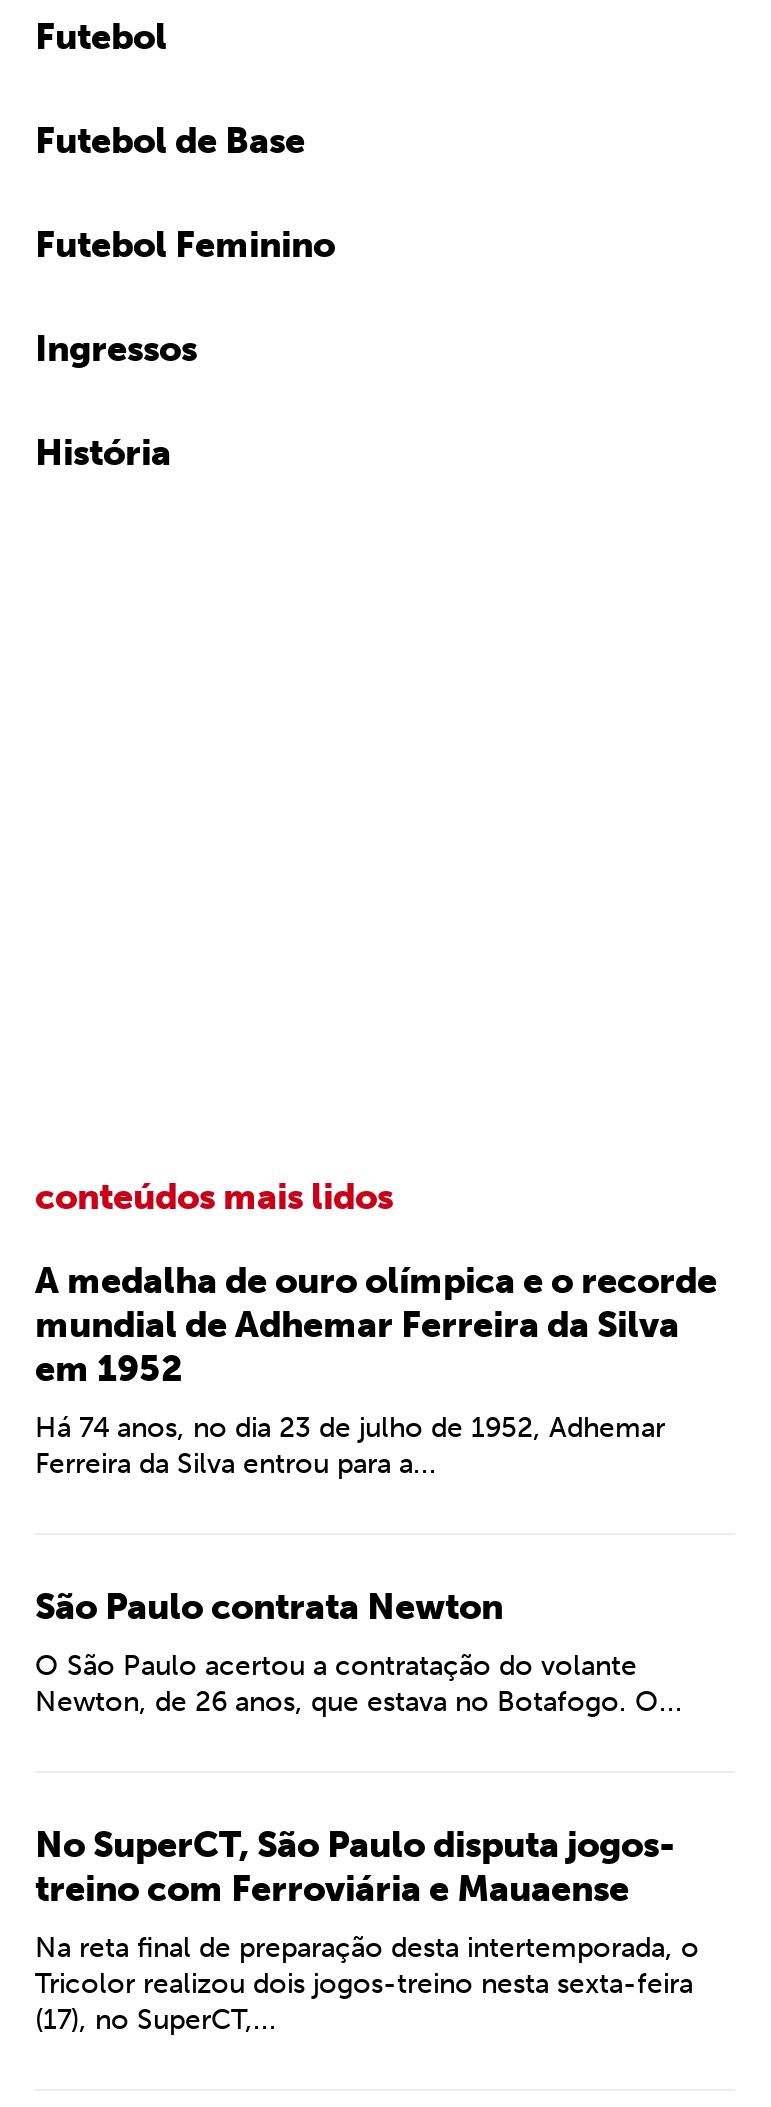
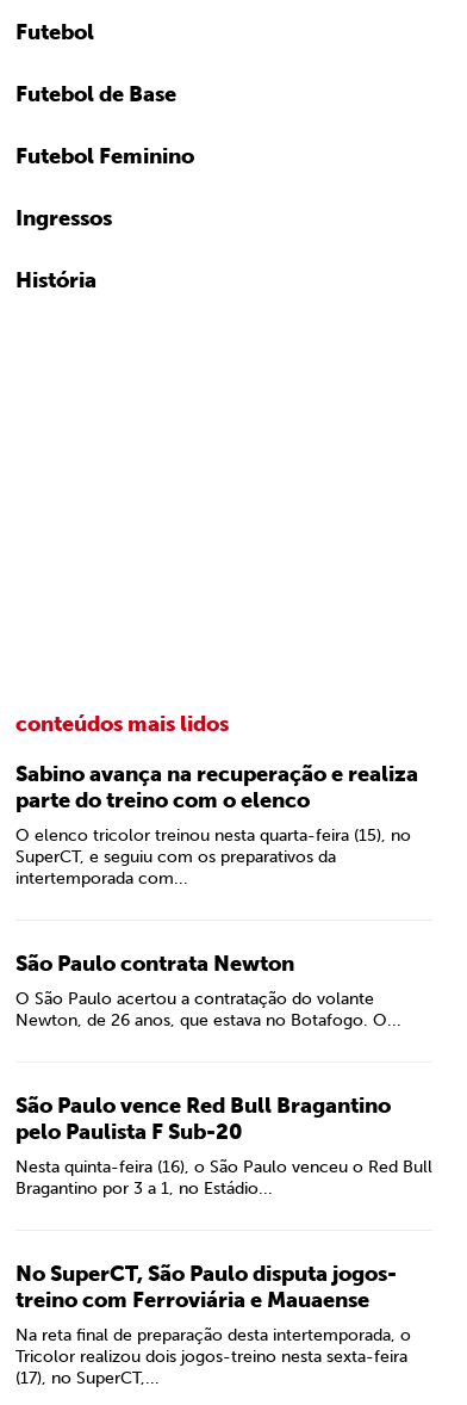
[35,1259,717,1391] A medalha de ouro olímpica e o recorde | mundial de Adhemar Ferreira da Silva | em 1952 -> [15,761,418,813] Sabino avança na recuperação e realiza | parte do treino com o elenco
[35,1411,665,1481] Há 74 anos, no dia 23 de julho de 1952, Adhemar | Ferreira da Silva entrou para a... -> [15,825,411,889] O elenco tricolor treinou nesta quarta-feira (15), no | SuperCT, e seguiu com os preparativos da | intertemporada com...
none -> [15,1093,432,1199] São Paulo vence Red Bull Bragantino | pelo Paulista F Sub-20 | Nesta quinta-feira (16), o São Paulo venceu o Red Bull | Bragantino por 3 a 1, no Estádio...

